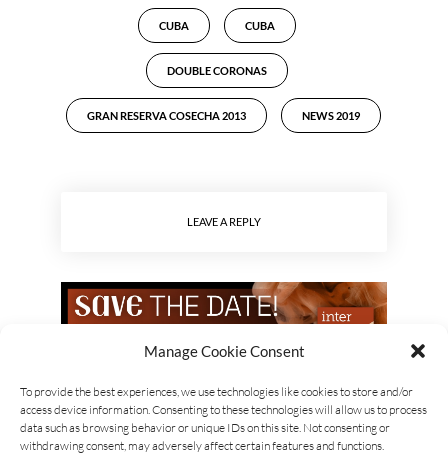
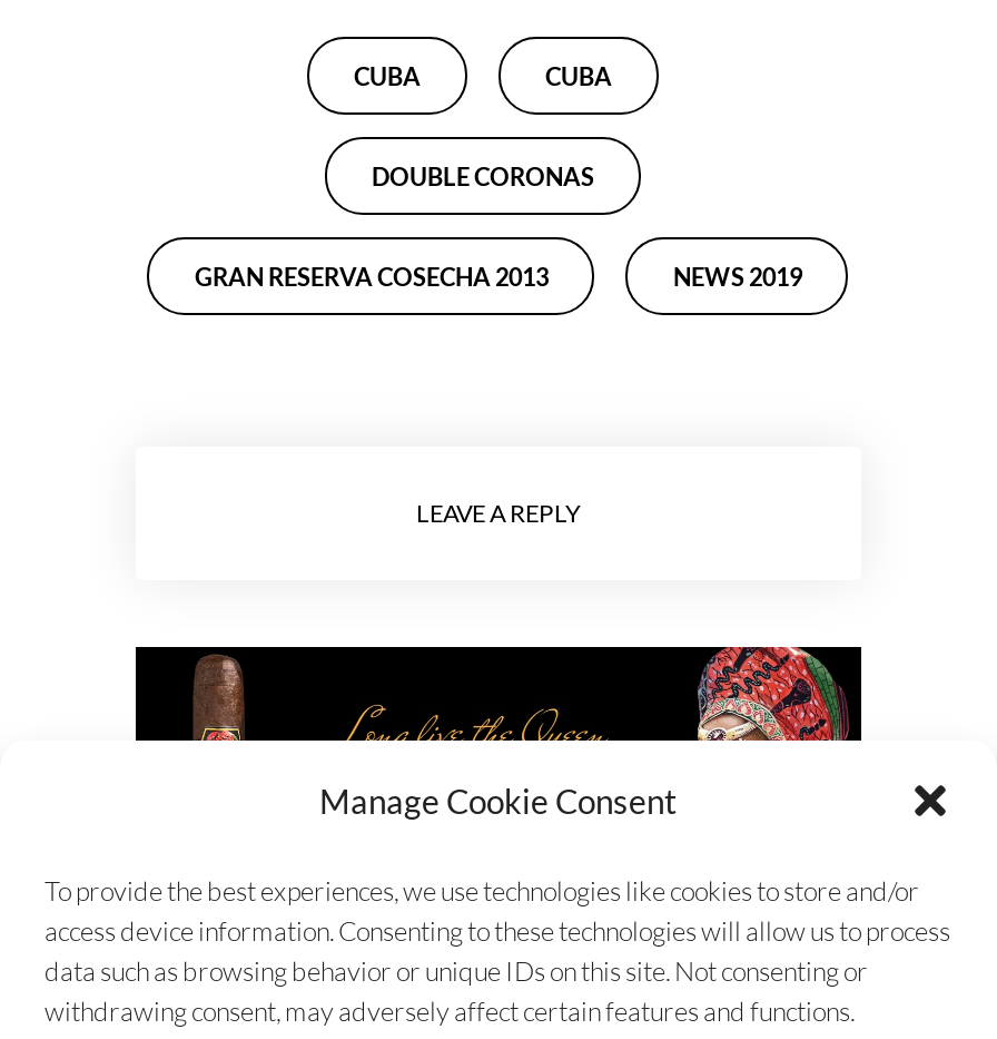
[67,281,388,325] [image] -> [151,645,863,743] [image]

